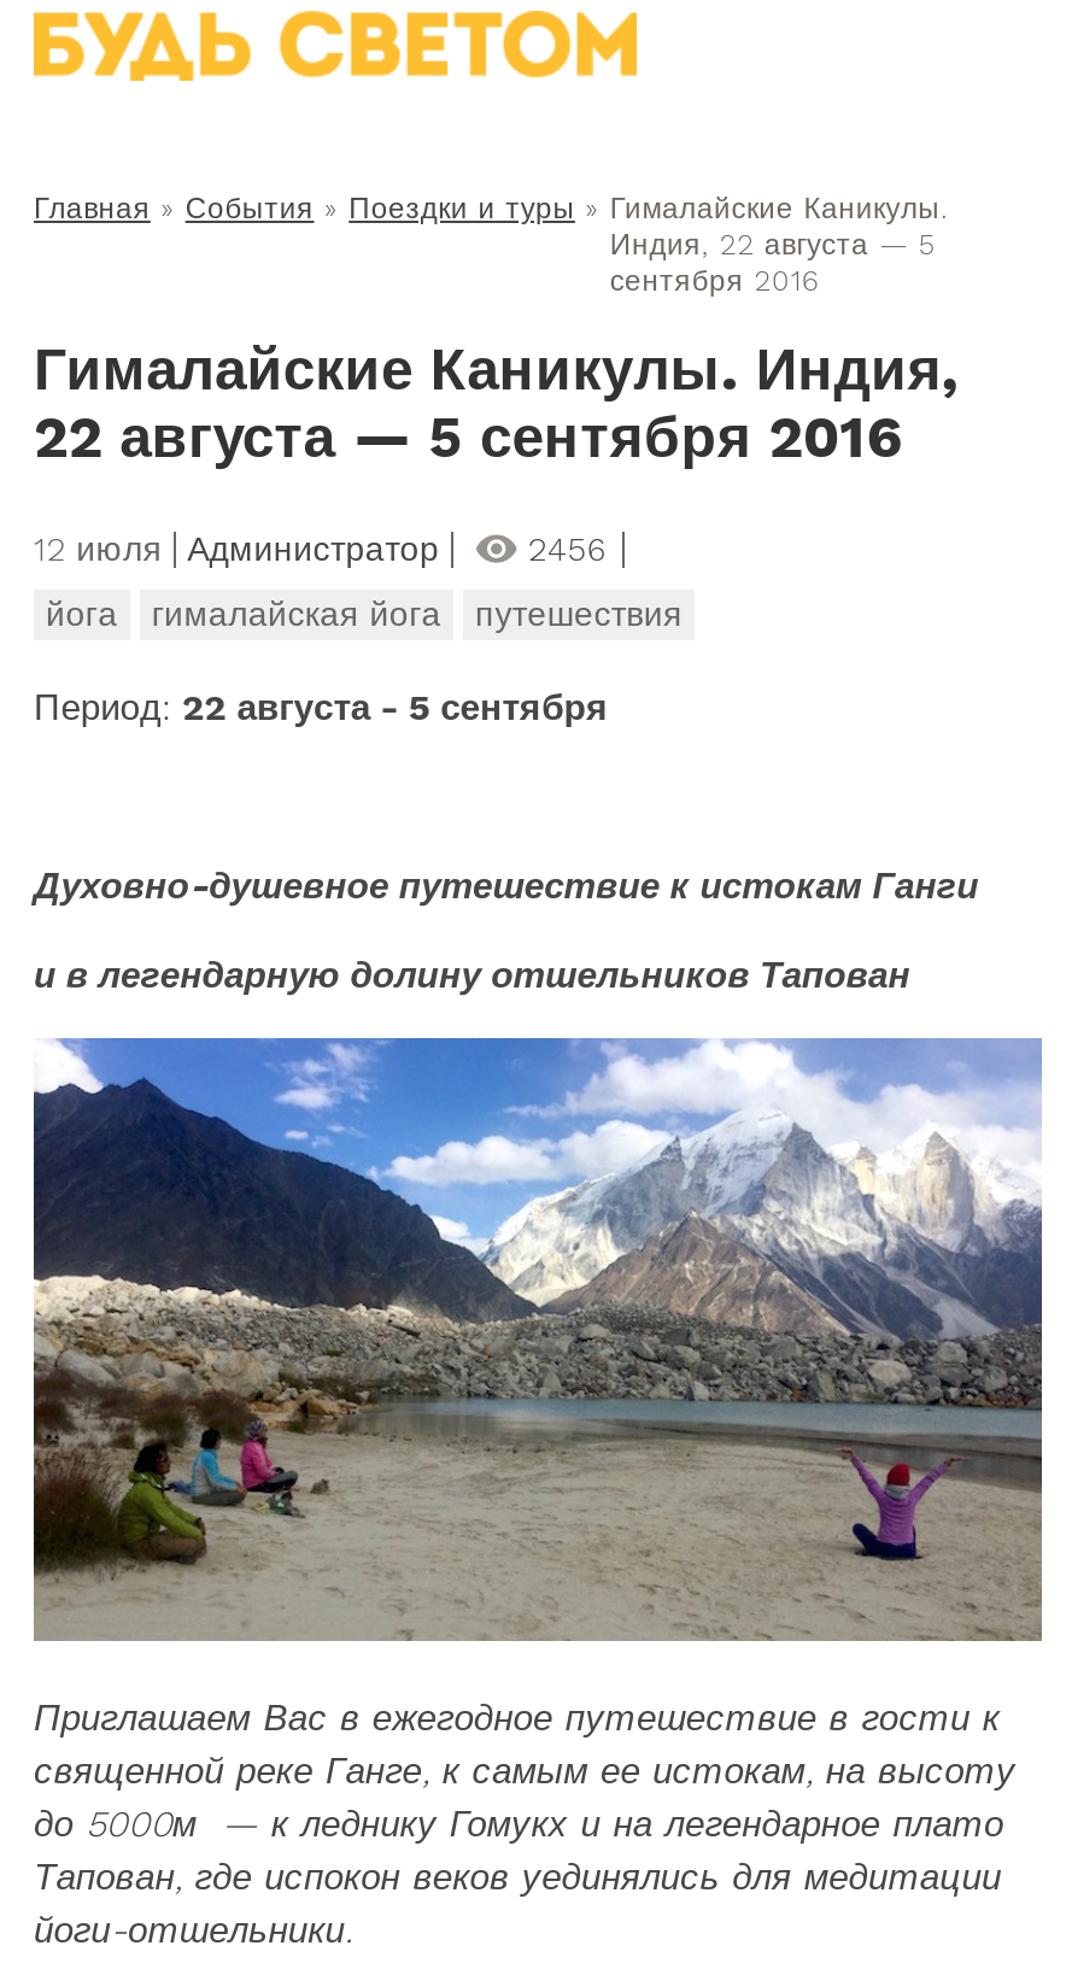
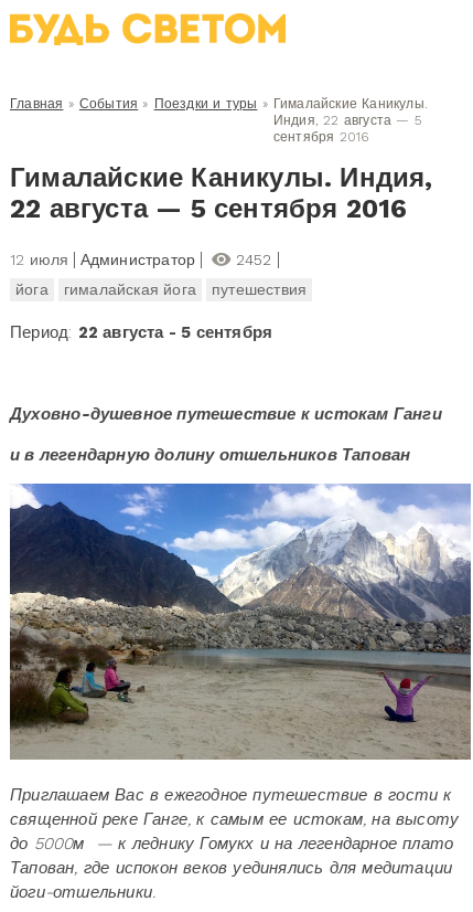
[518,529,609,568] 2456 -> [231,251,272,268] 2452

